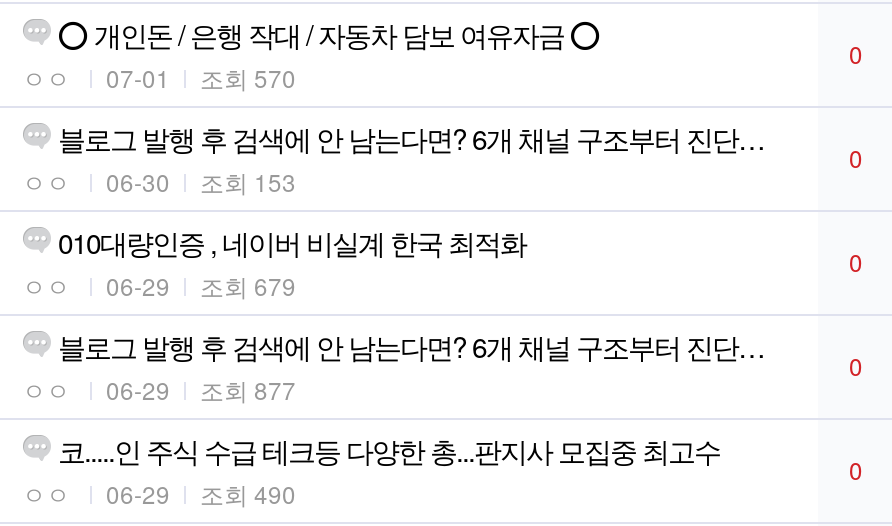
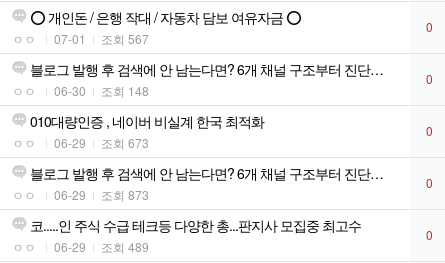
[200,60,296,94] 조회 570 -> [101,30,149,47] 조회 567
[200,164,296,198] 조회 153 -> [101,82,149,99] 조회 148
[200,268,296,302] 조회 679 -> [101,134,149,151] 조회 673
[200,372,296,406] 조회 877 -> [101,186,149,203] 조회 873
[200,476,296,510] 조회 490 -> [101,238,149,255] 조회 489

